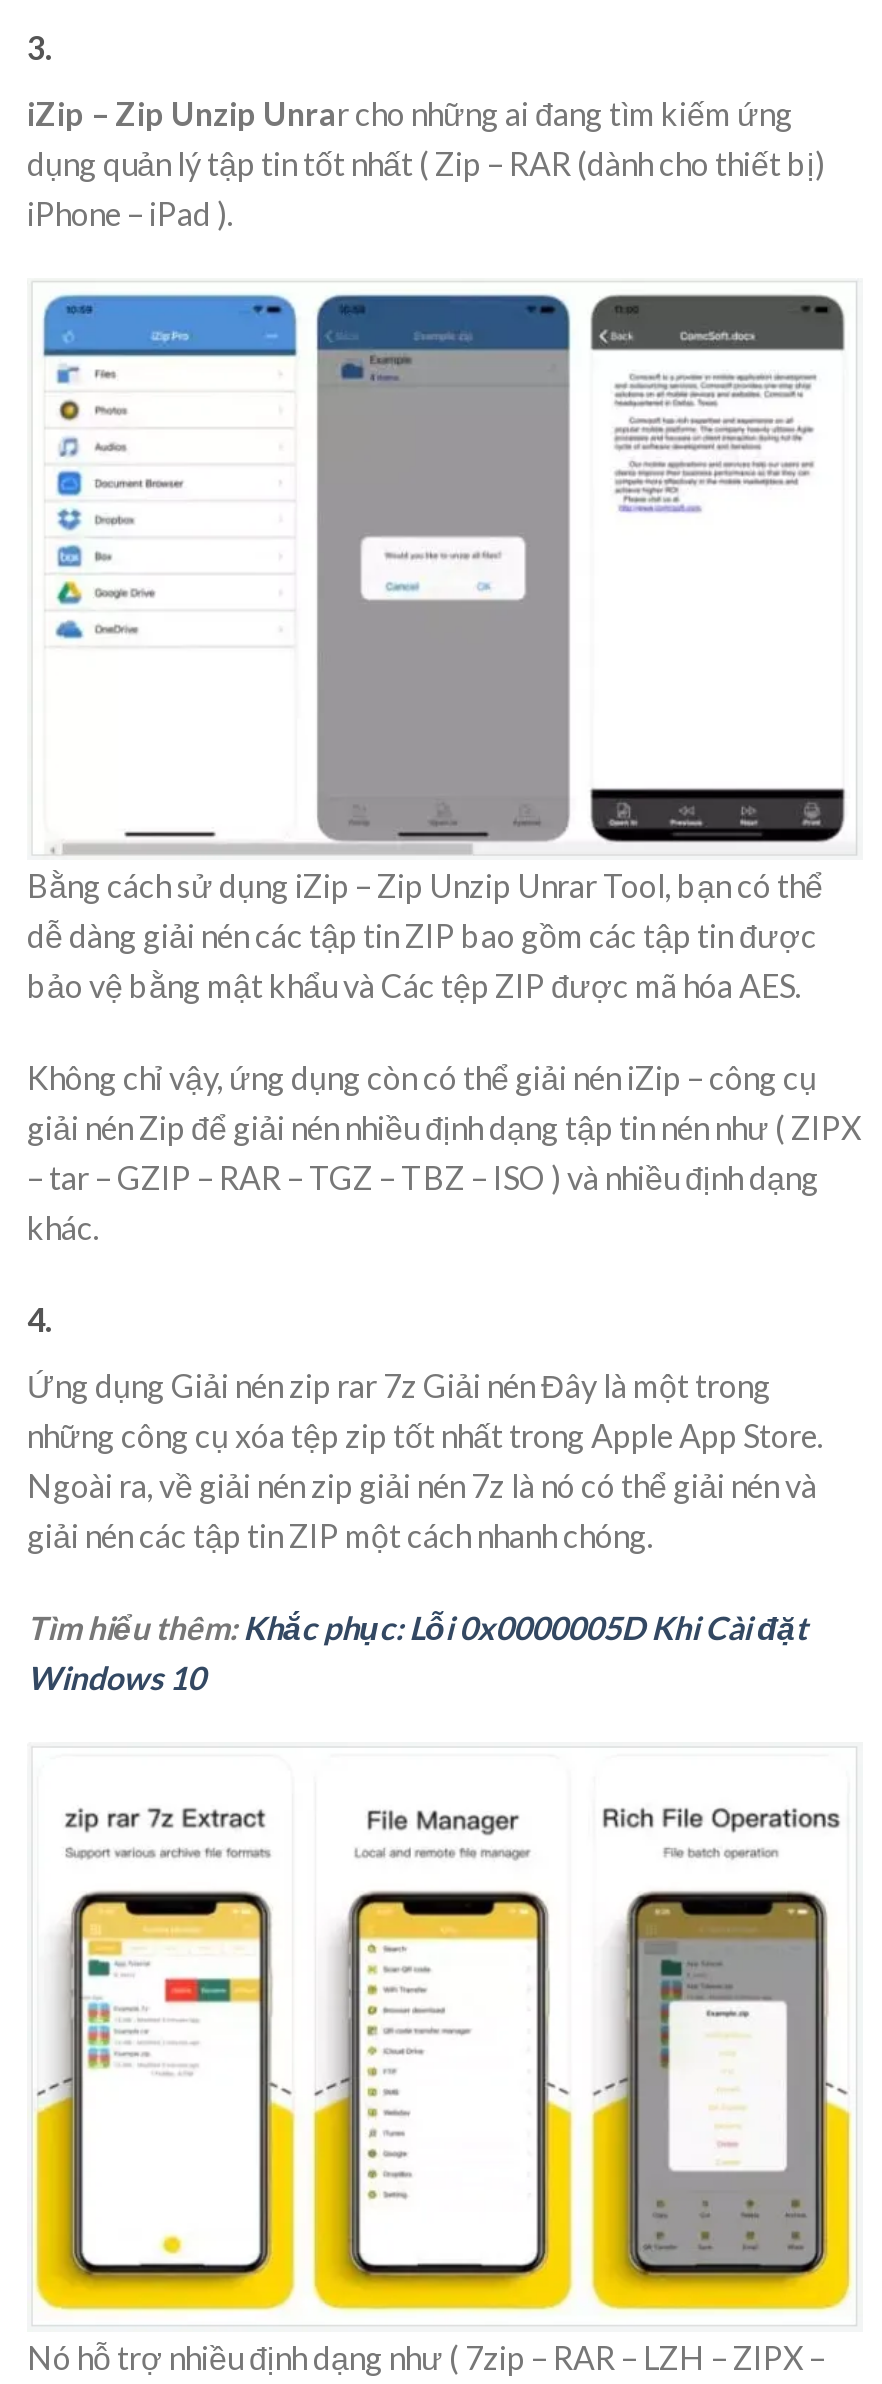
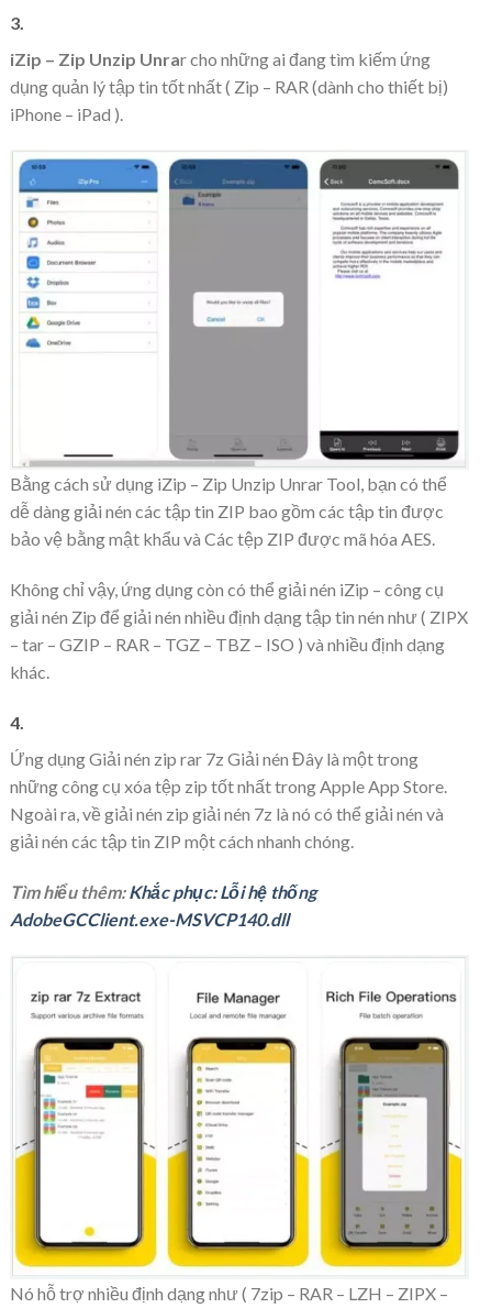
[27,1607,807,1695] Tìm hiểu thêm: Khắc phục: Lỗi 0x0000005D Khi Cài đặt | Windows 10 -> [10,881,316,929] Tìm hiểu thêm: Khắc phục: Lỗi hệ thống | AdobeGCClient.exe-MSVCP140.dll

